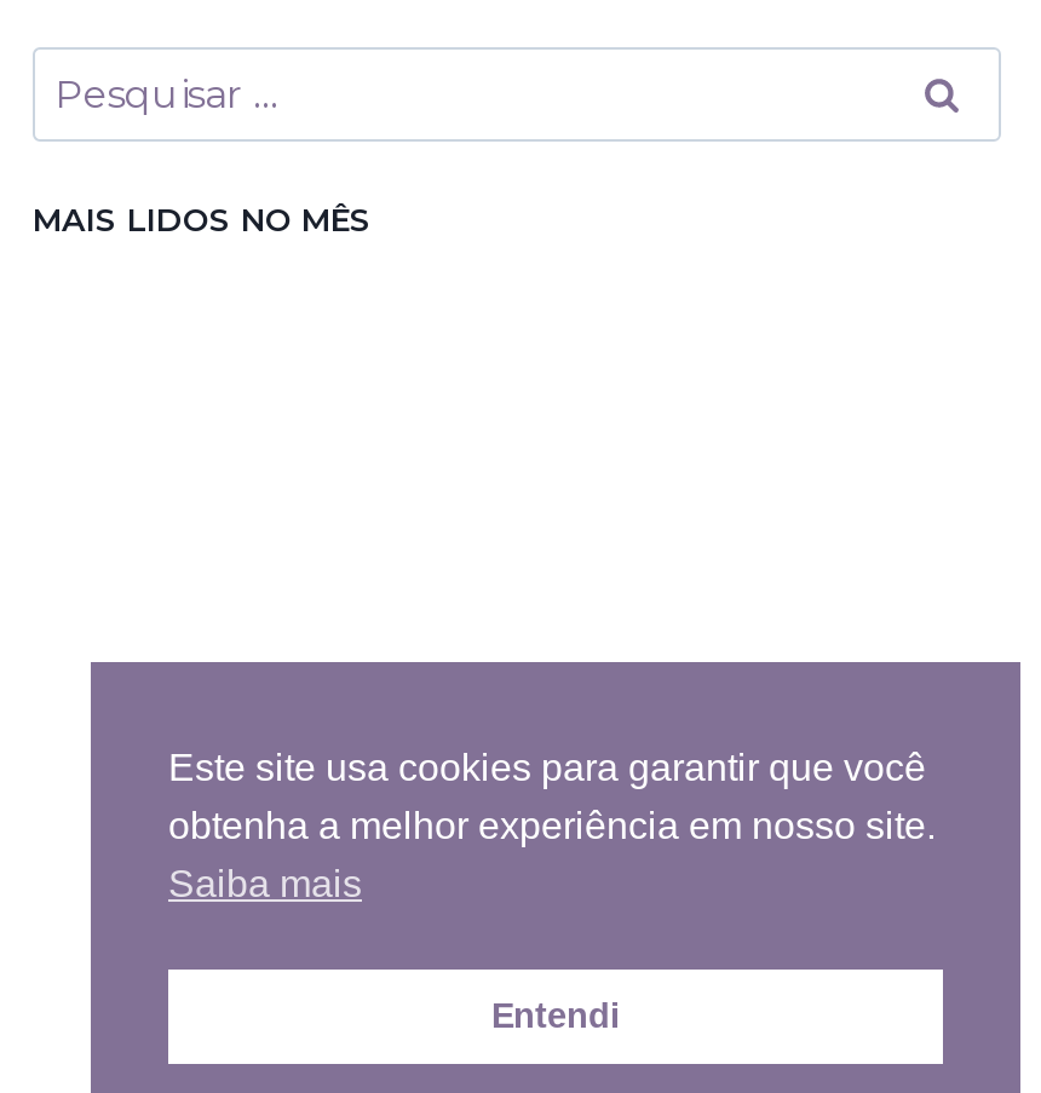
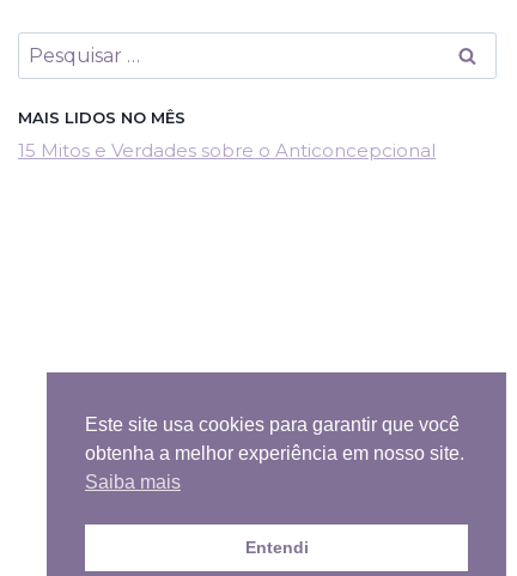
none -> [18,139,436,162] 15 Mitos e Verdades sobre o Anticoncepcional

